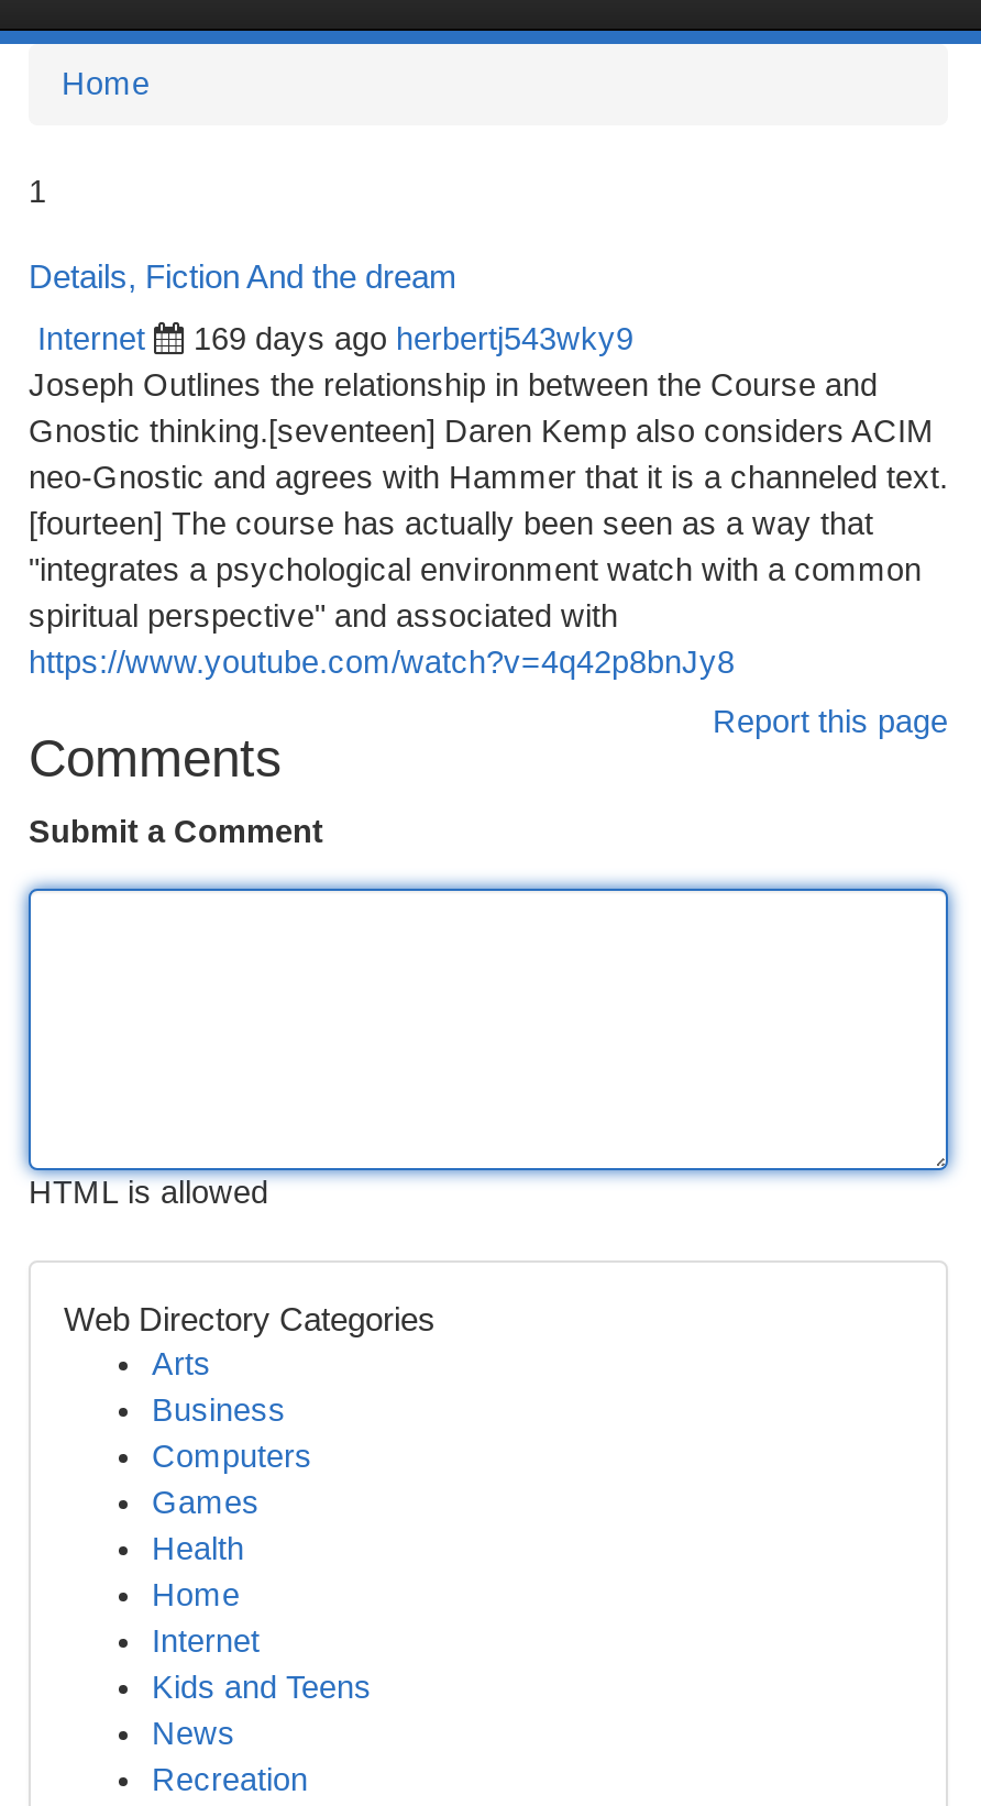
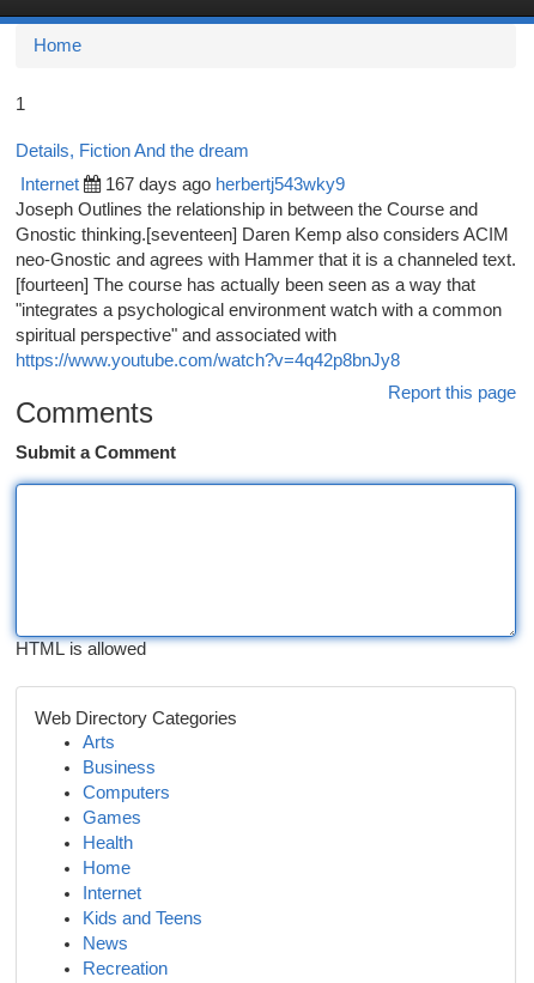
[194,321,633,356] 169 days ago herbertj543wky9 -> [105,175,345,194] 167 days ago herbertj543wky9

